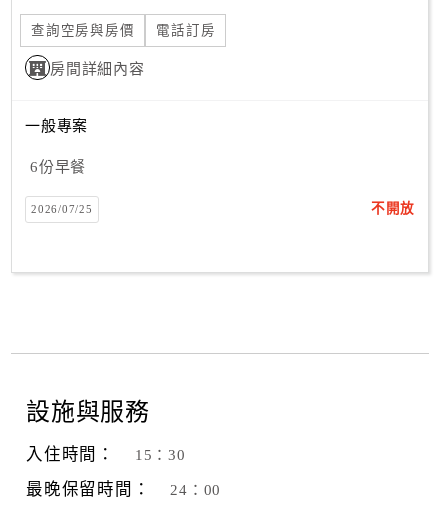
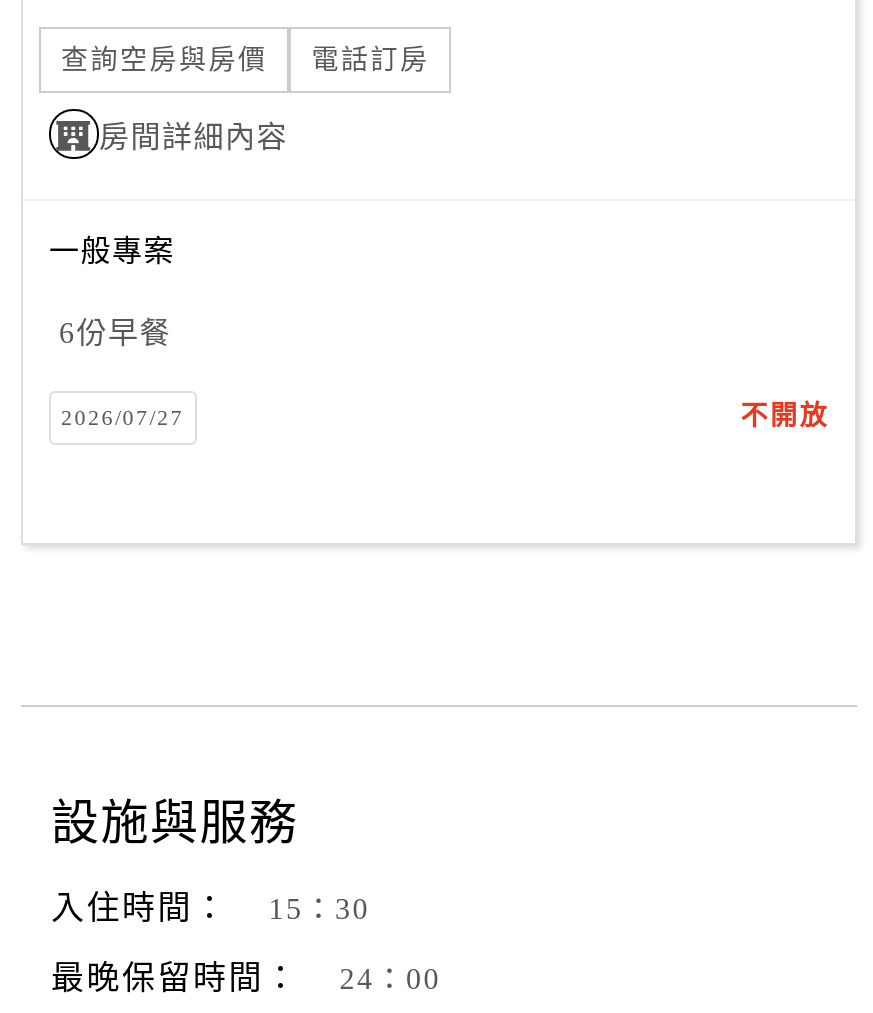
[31,203,92,215] 2026/07/25 -> [61,405,184,429] 2026/07/27

